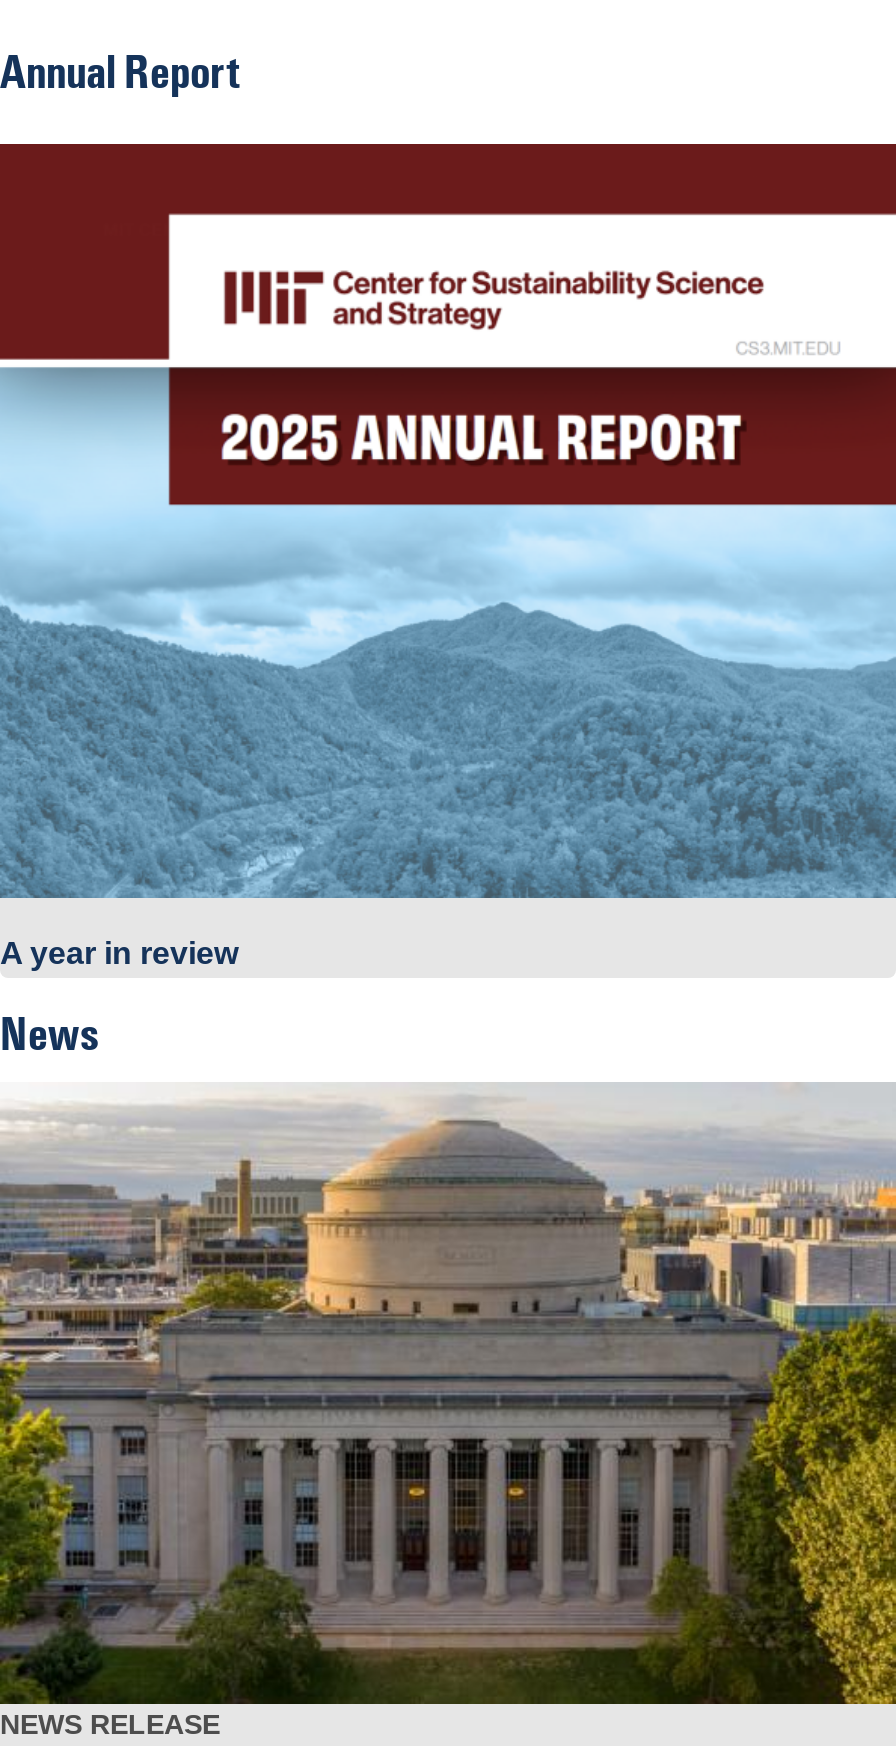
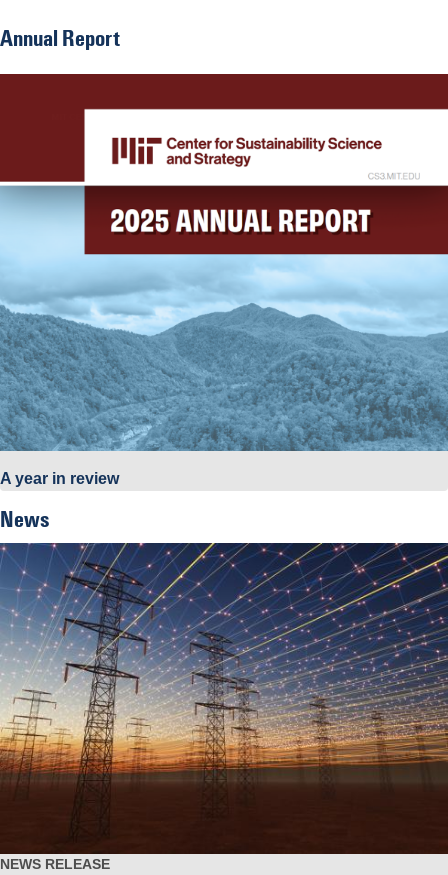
[6,1082,890,1706] [image] -> [3,542,445,855] [image]

